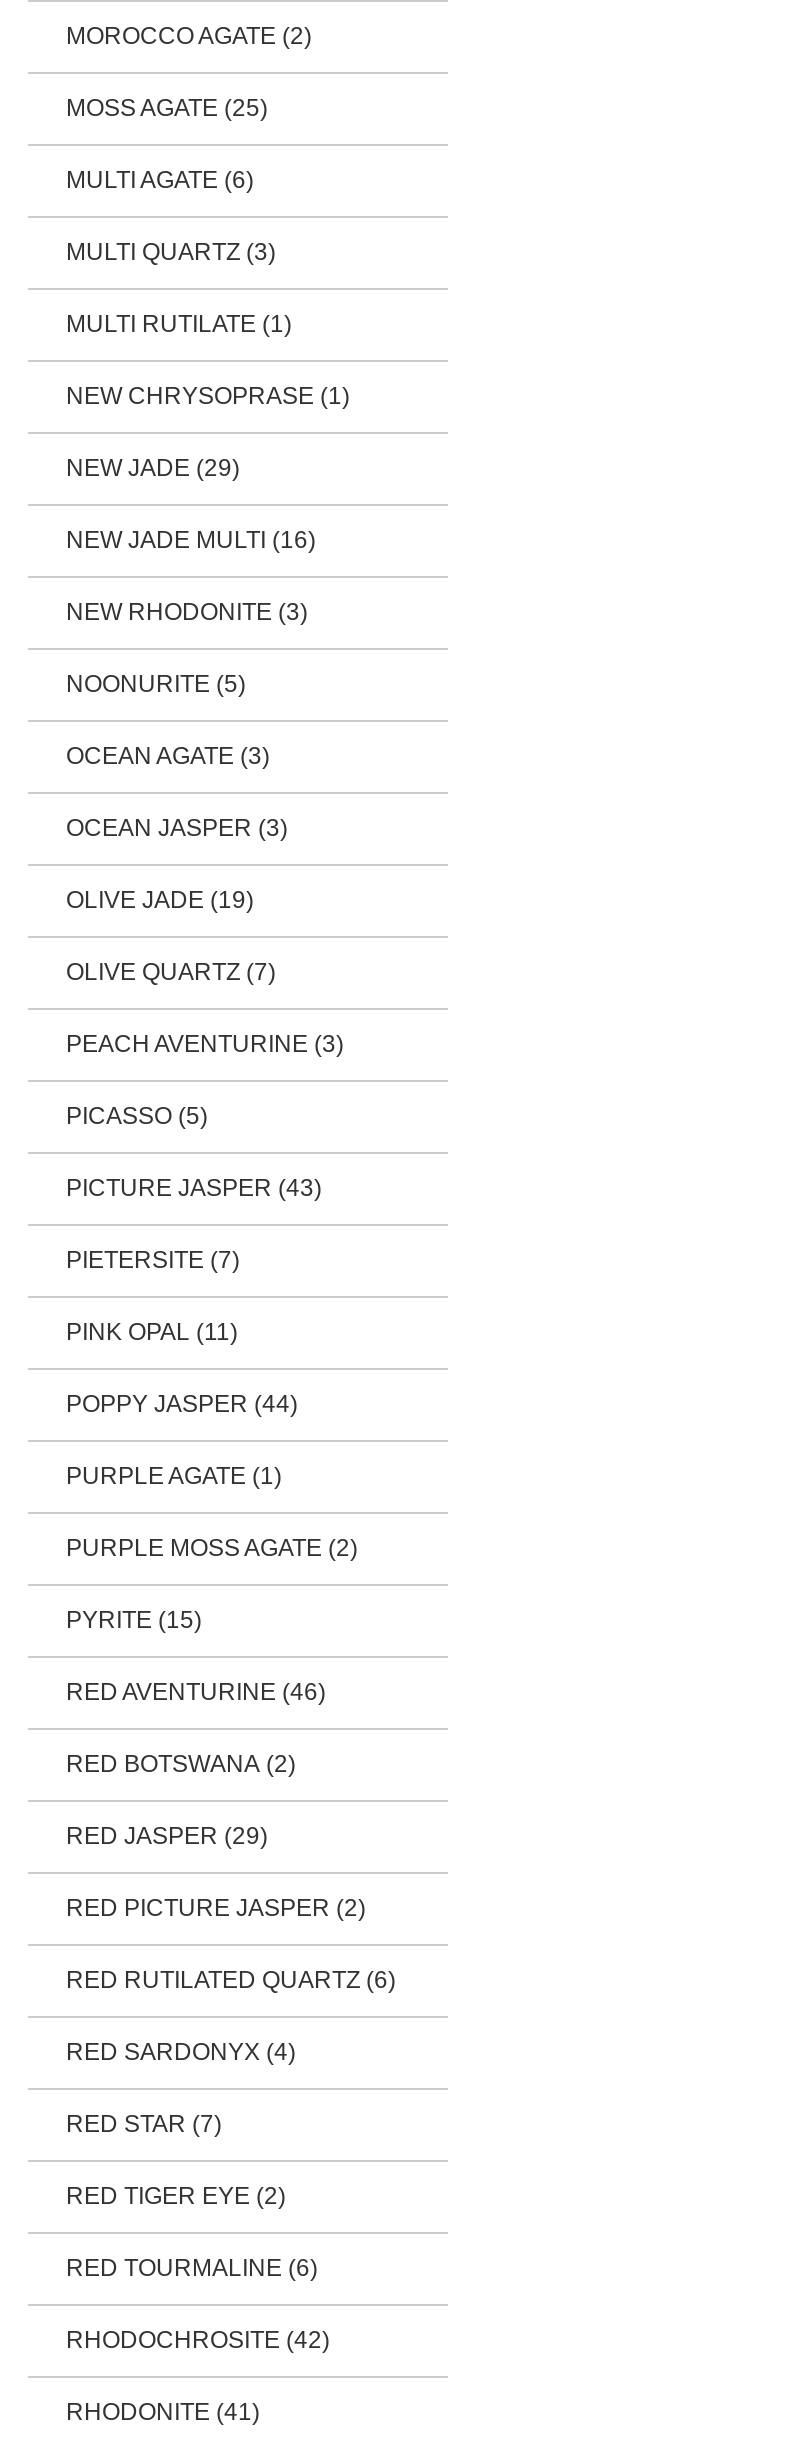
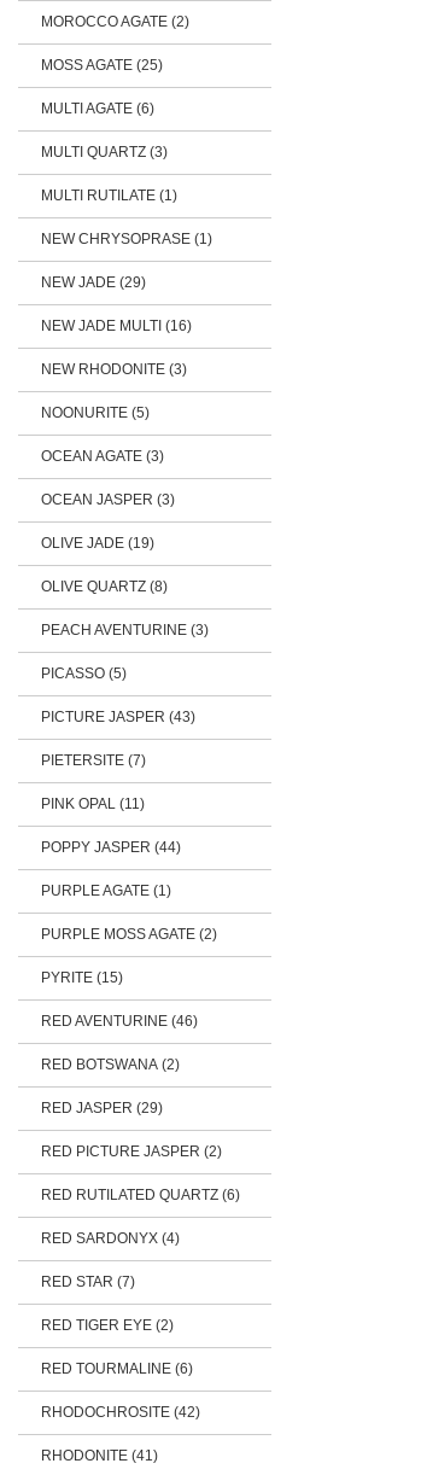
[66,958,276,986] OLIVE QUARTZ (7) -> [41,578,168,595] OLIVE QUARTZ (8)

